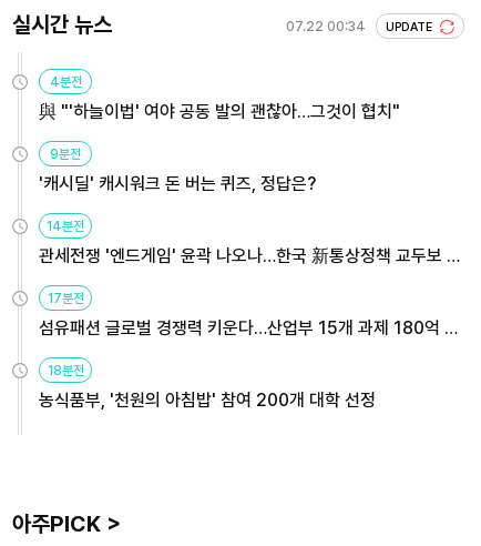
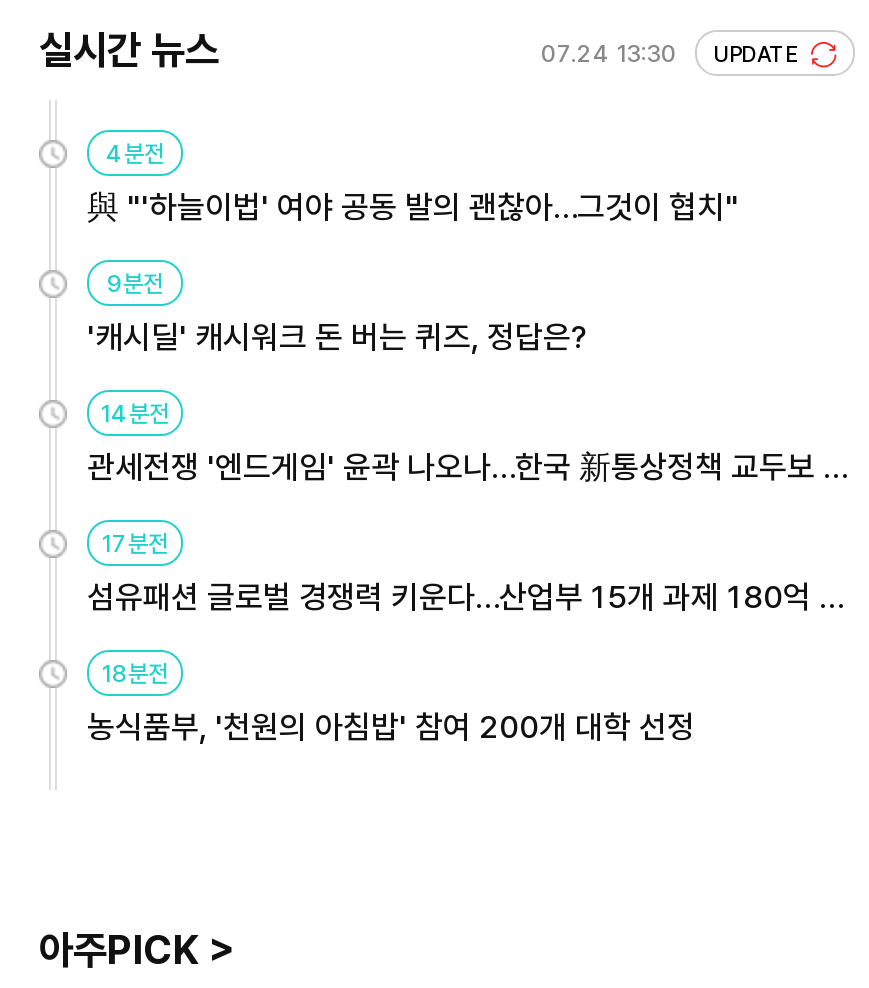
[286,19,436,34] 07.22 00:34 UPDATE -> [541,40,803,68] 07.24 13:30 UPDATE

